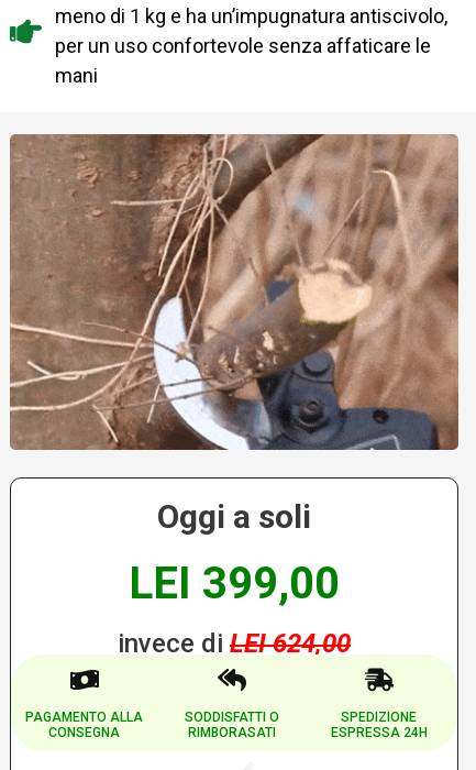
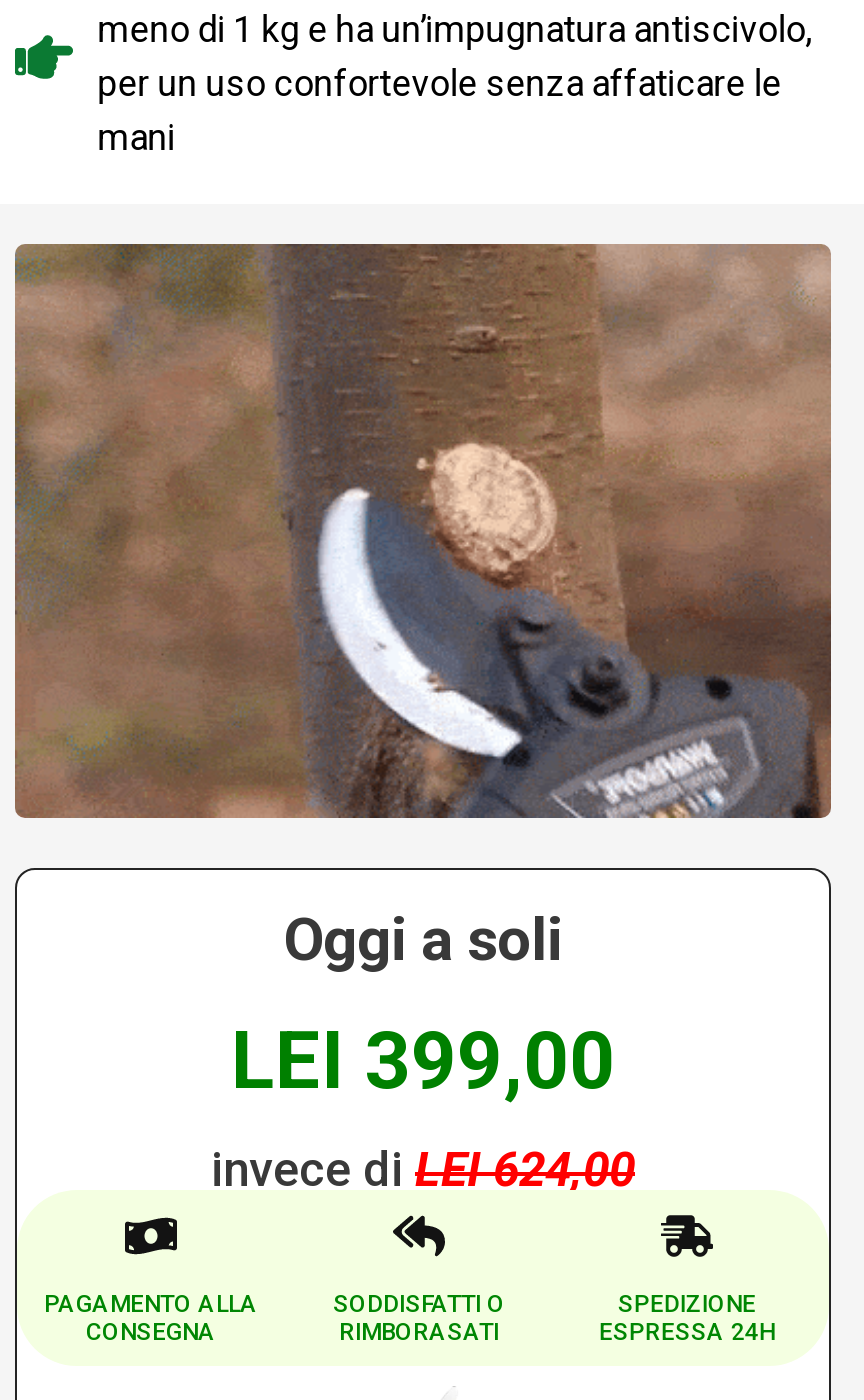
[10,134,460,451] [image] -> [15,244,833,820] [image]

